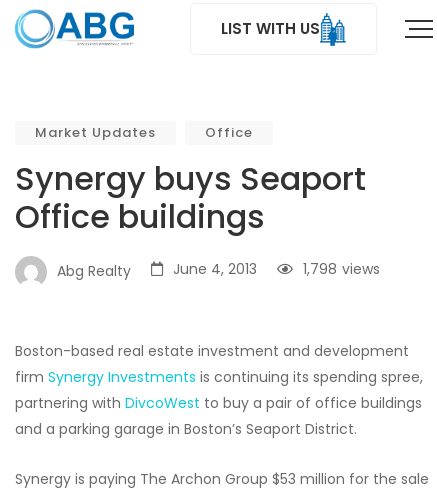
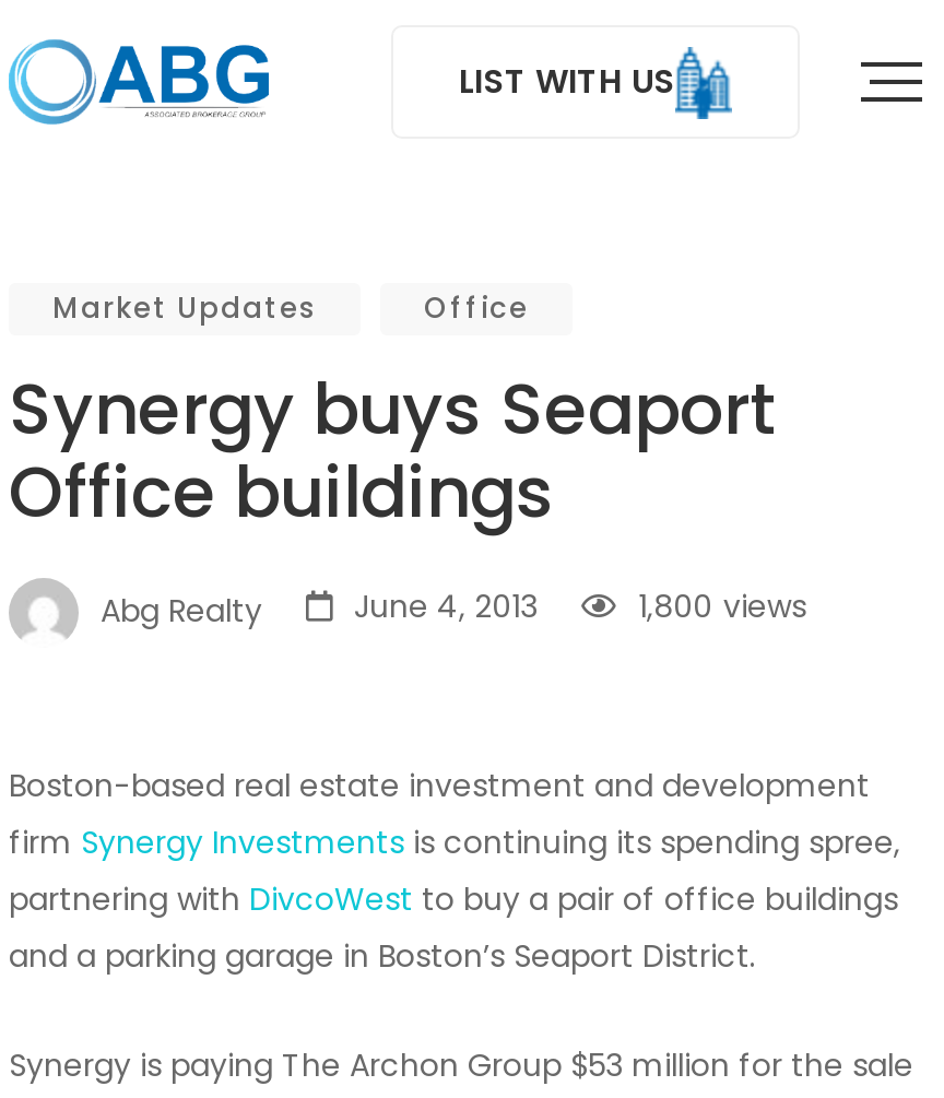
[303,259,380,279] 1,798 views -> [638,585,806,628] 1,800 views

